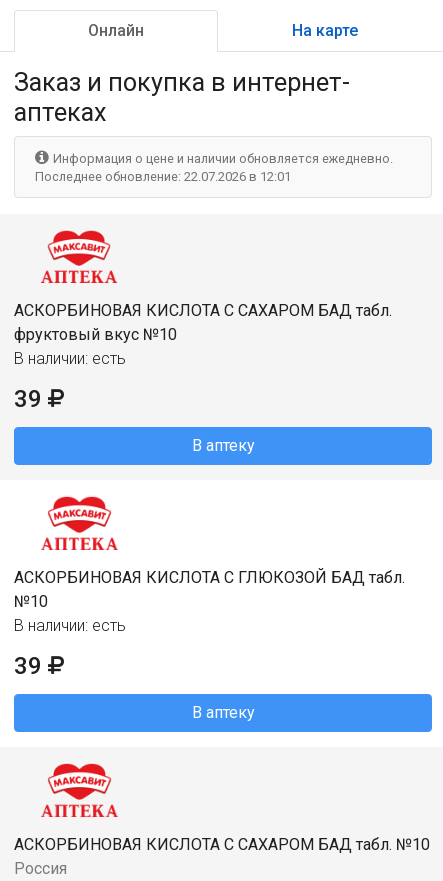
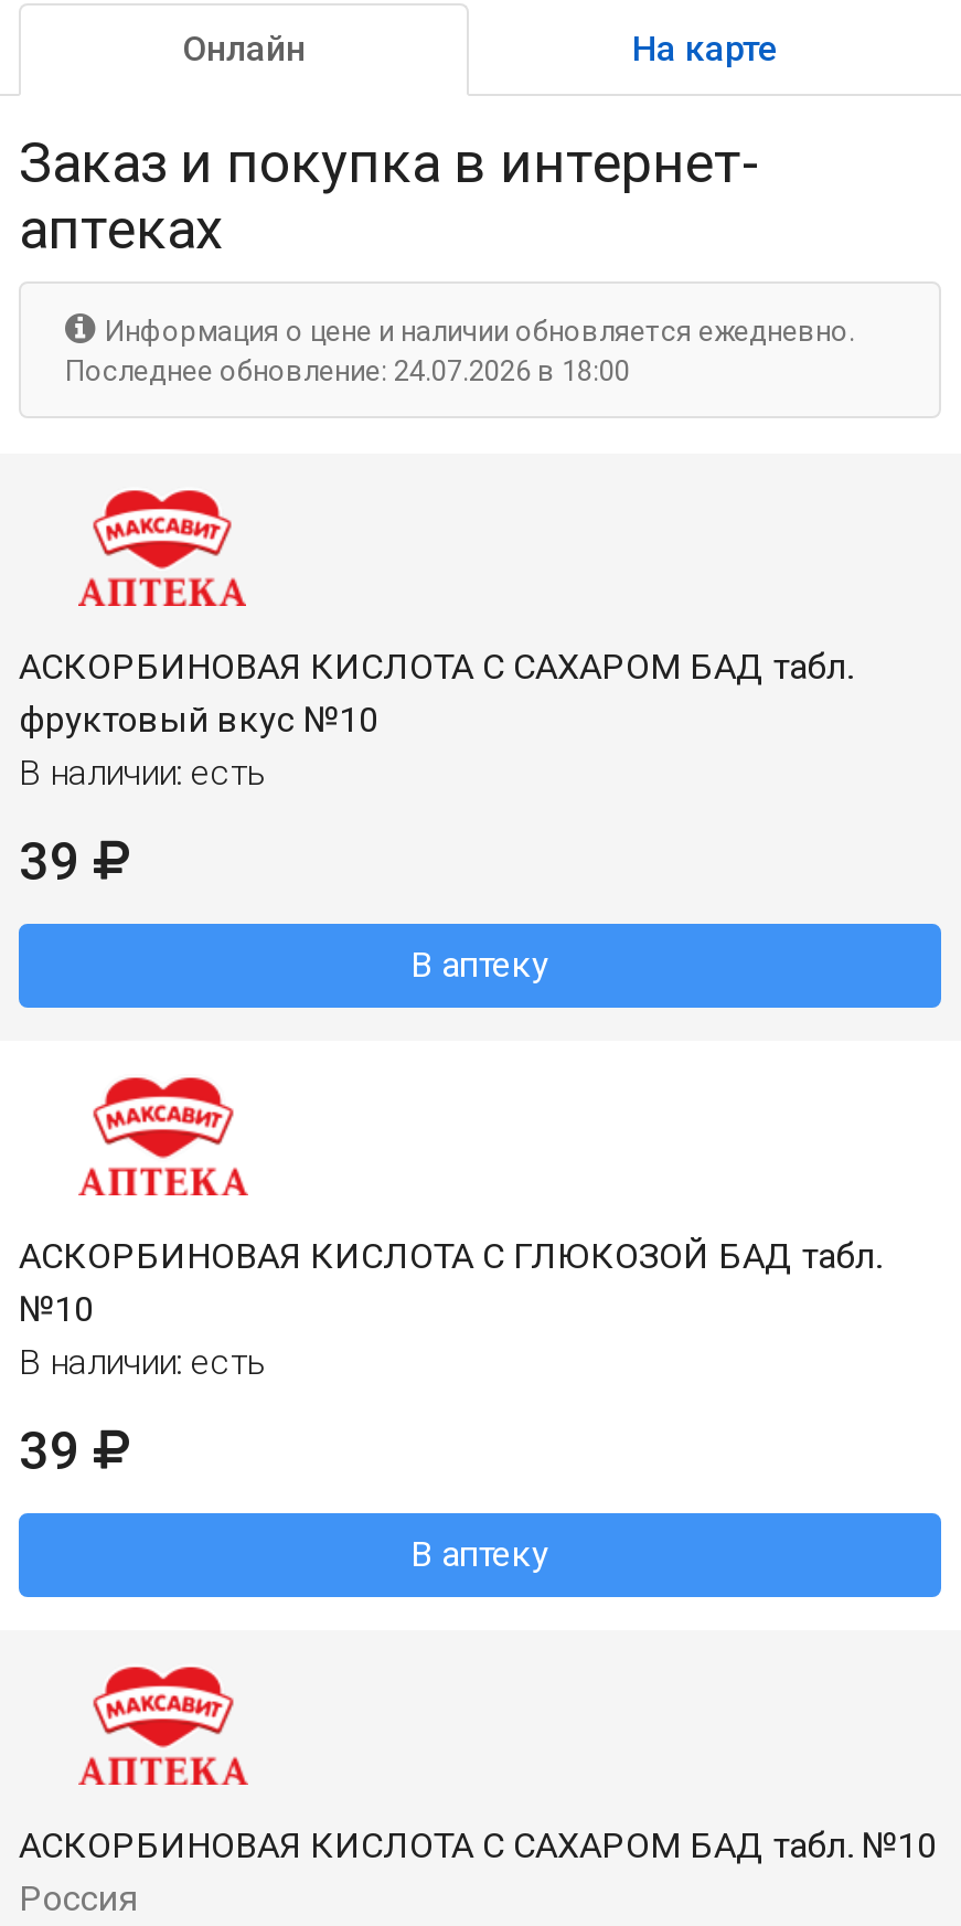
[35,169,291,184] Последнее обновление: 22.07.2026 в 12:01 -> [65,354,630,387] Последнее обновление: 24.07.2026 в 18:00

